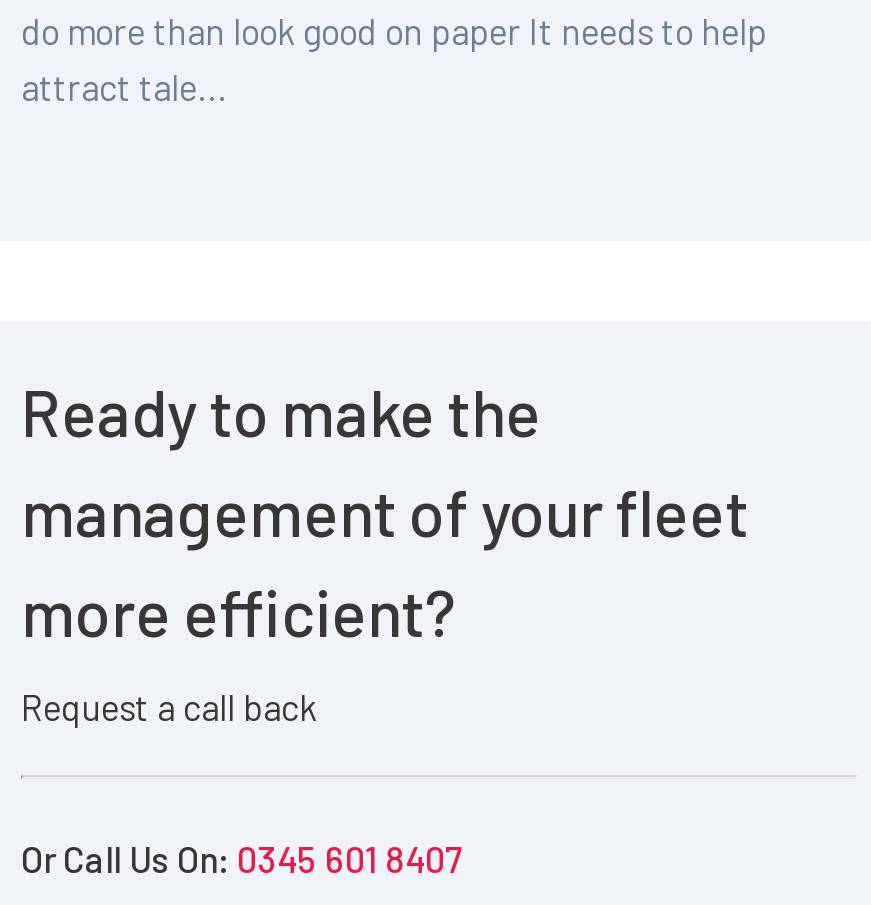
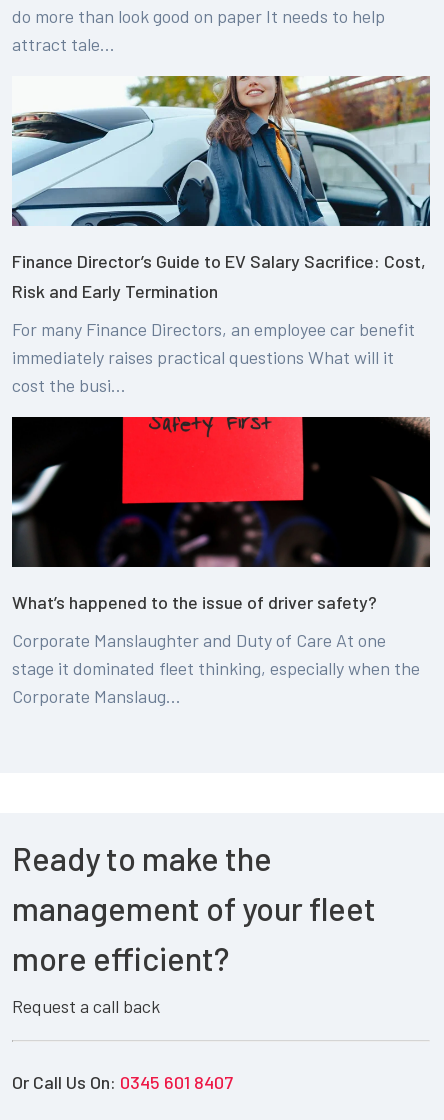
none -> [11,75,431,396] [image] | Finance Director’s Guide to EV Salary Sacrifice: Cost, | Risk and Early Termination | For many Finance Directors, an employee car benefit | immediately raises practical questions What will it | cost the busi...
none -> [11,416,431,707] [image] | What’s happened to the issue of driver safety? | Corporate Manslaughter and Duty of Care At one | stage it dominated fleet thinking, especially when the | Corporate Manslaug...

